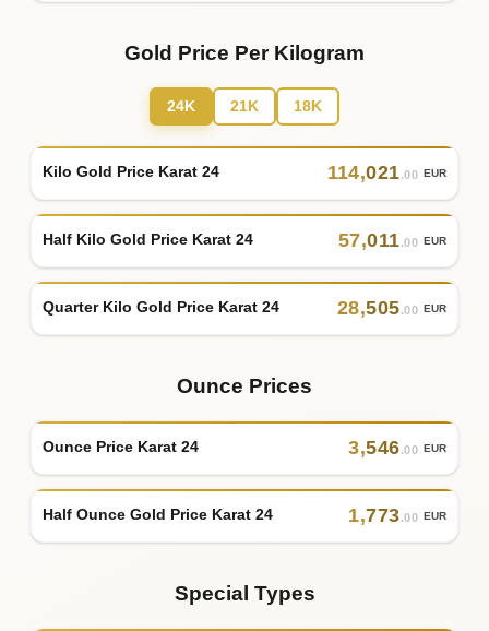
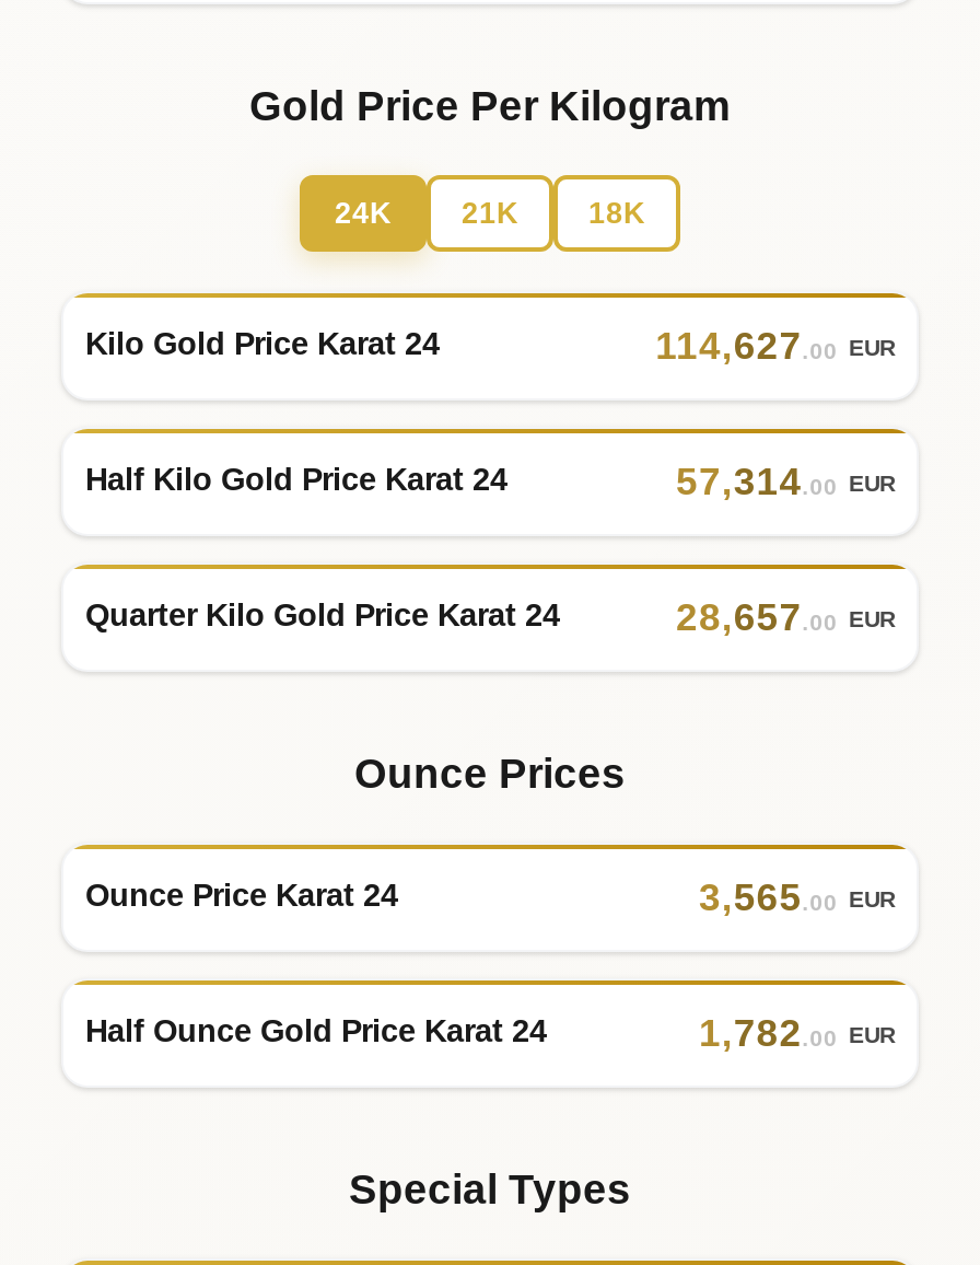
[327,161,446,183] 114,021.00 EUR -> [655,323,895,367] 114,627.00 EUR
[338,229,446,251] 57,011.00 EUR -> [676,459,895,502] 57,314.00 EUR
[337,297,446,318] 28,505.00 EUR -> [676,594,895,638] 28,657.00 EUR
[349,436,446,458] 3,546.00 EUR -> [699,875,895,918] 3,565.00 EUR
[349,504,446,526] 1,773.00 EUR -> [699,1010,895,1054] 1,782.00 EUR

